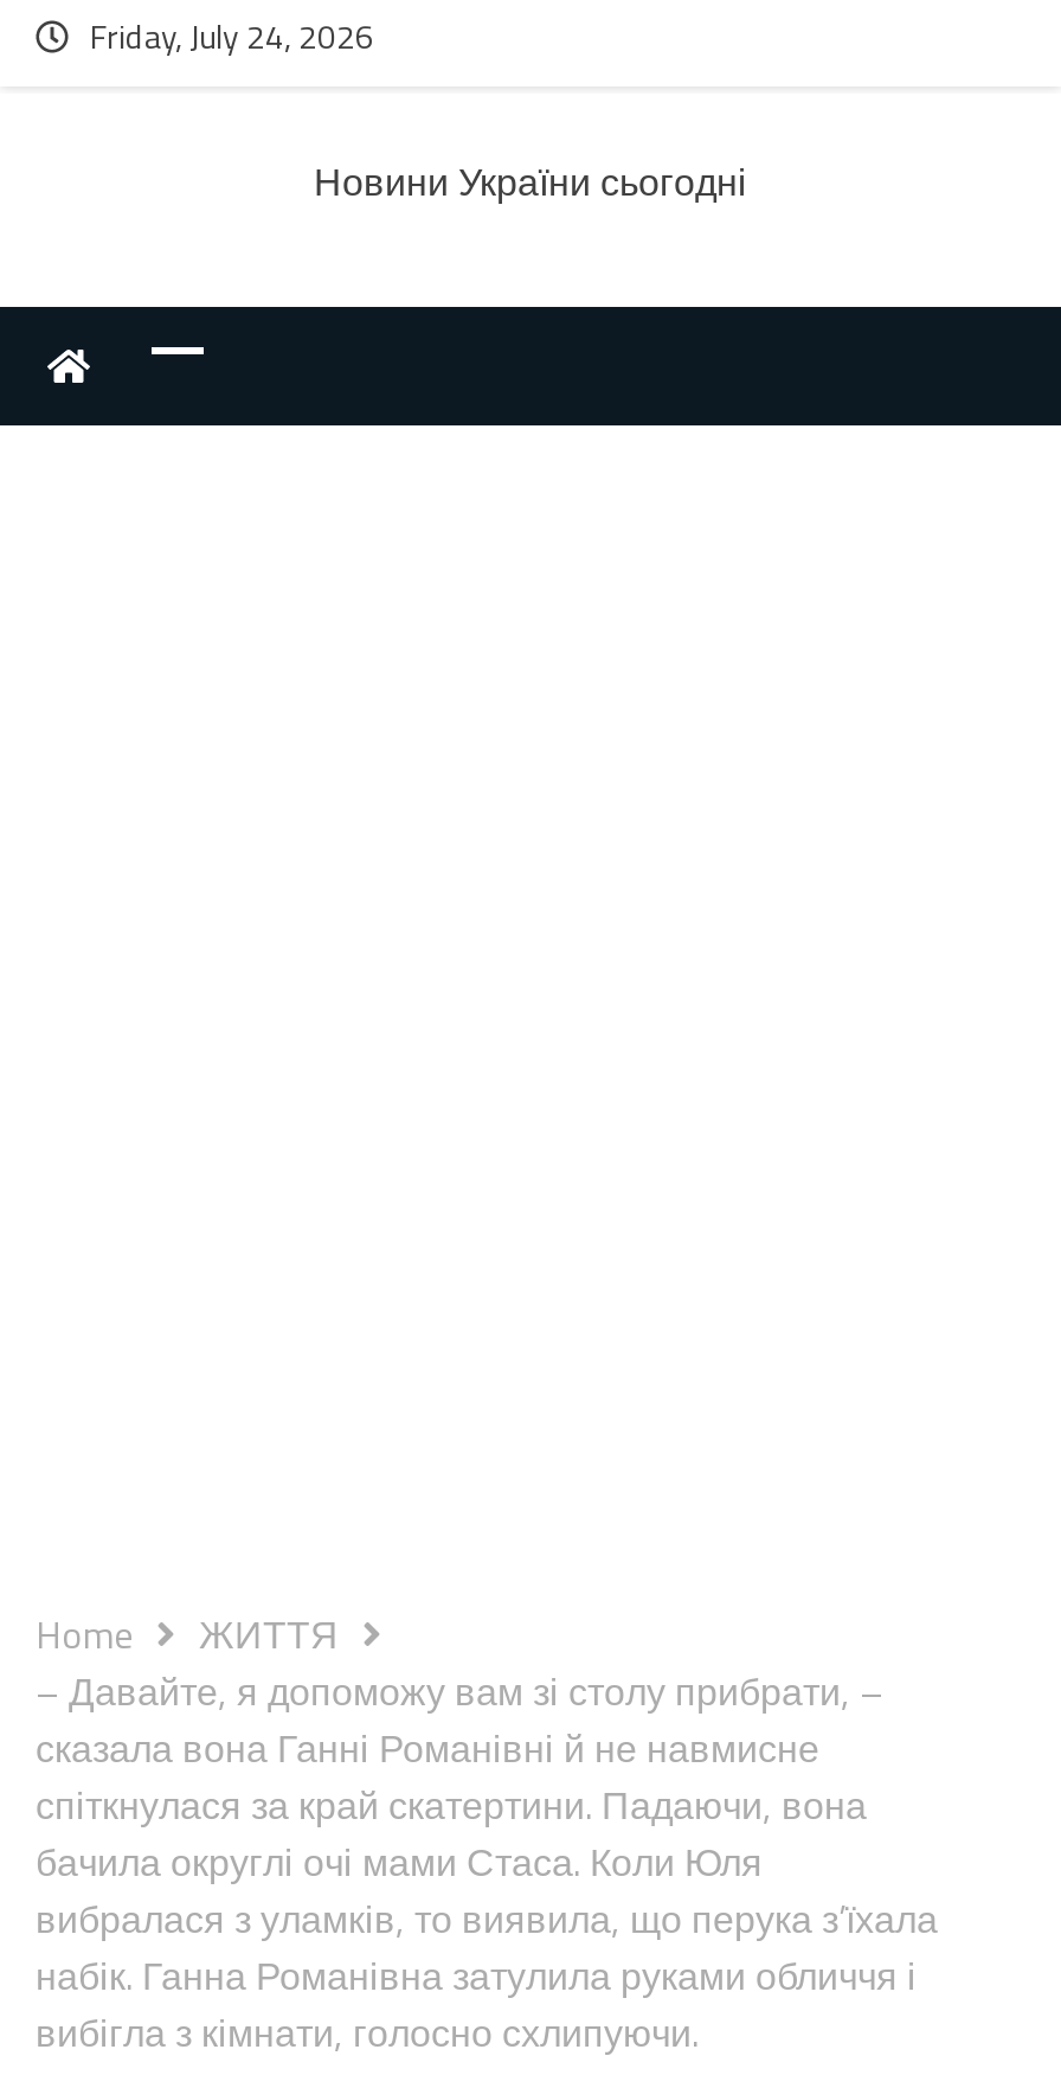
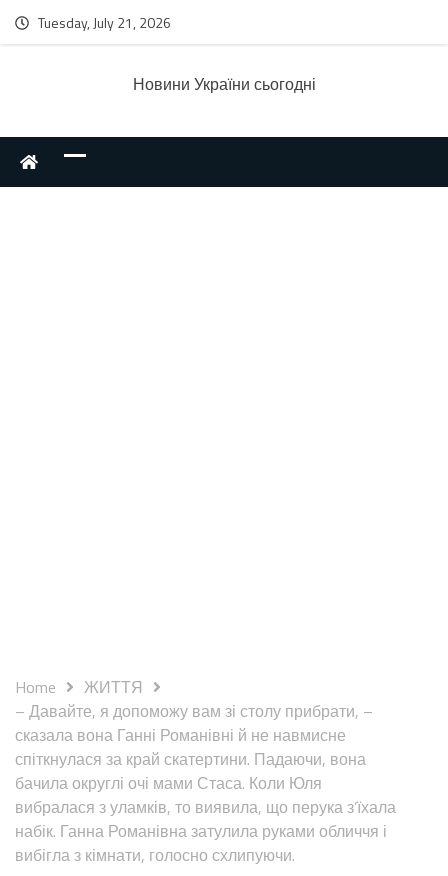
[90,11,374,60] Friday, July 24, 2026 -> [38,12,171,33] Tuesday, July 21, 2026

